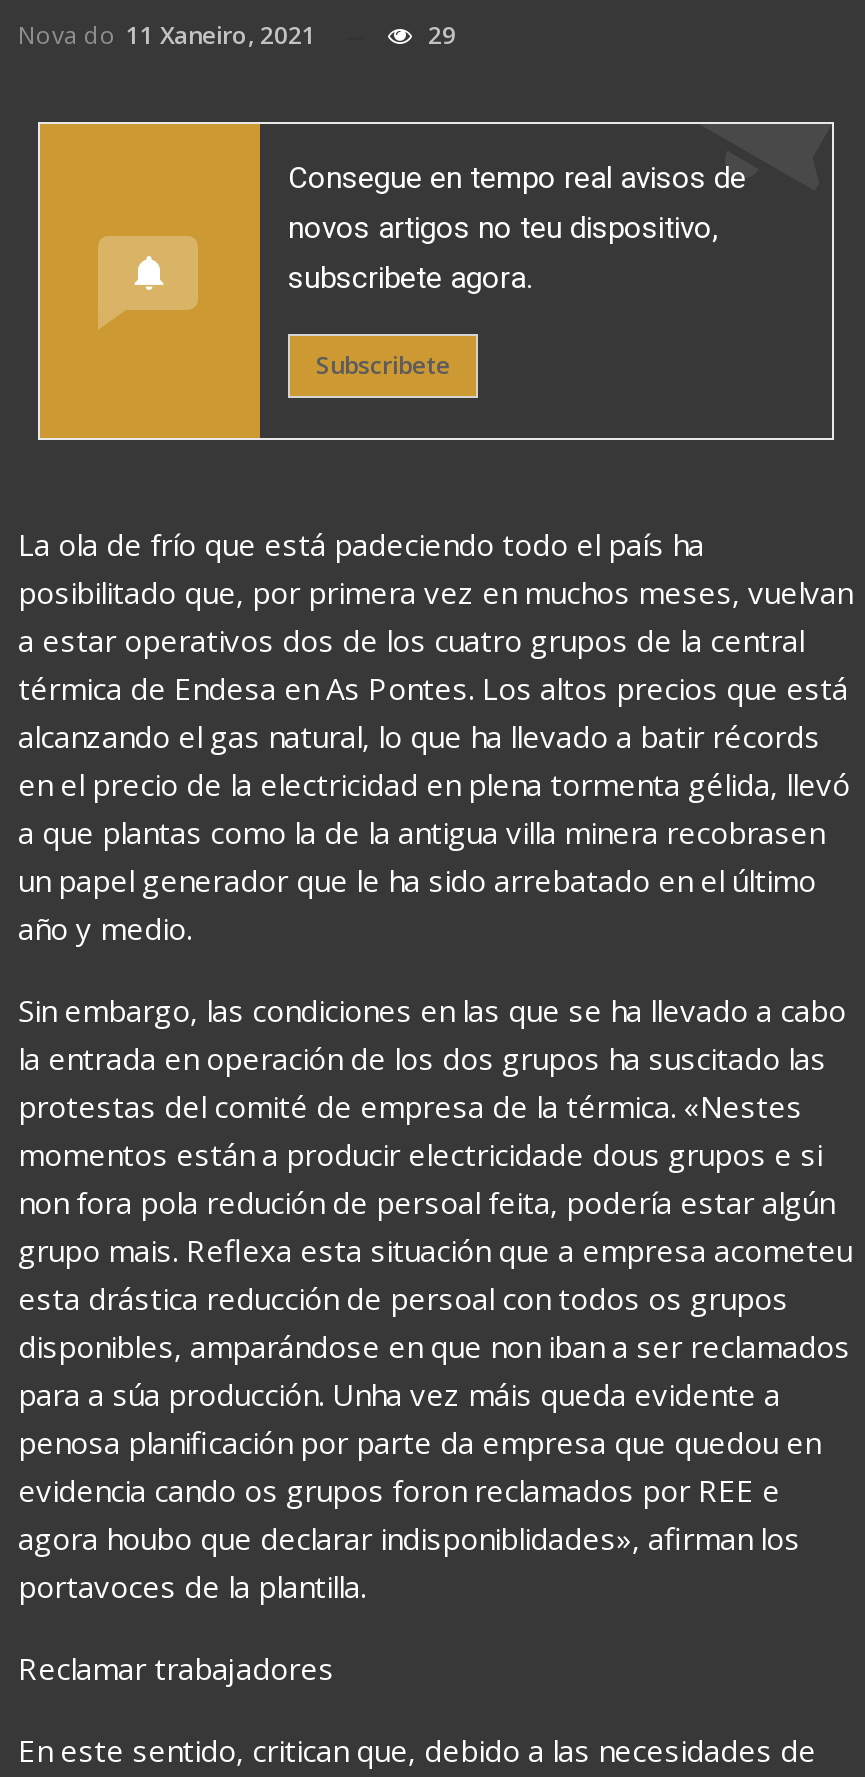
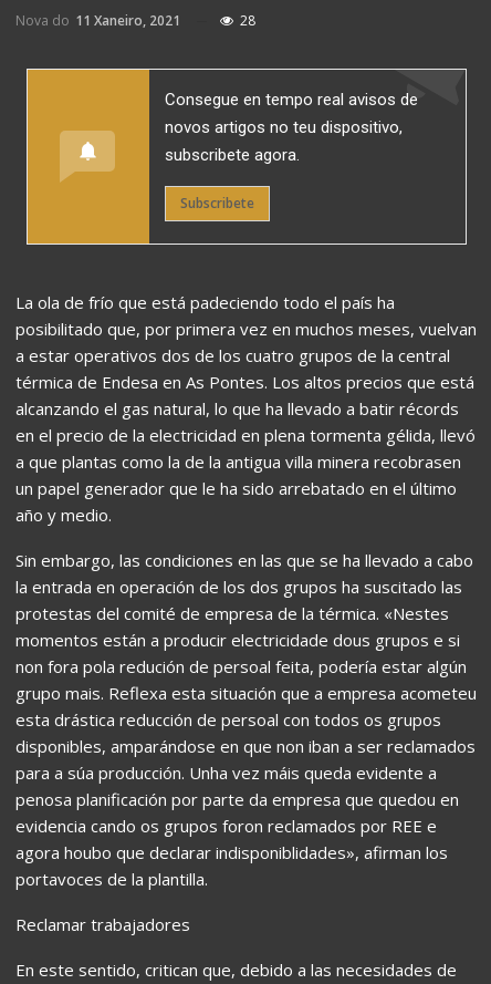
[428,19,456,53] 29 -> [237,11,255,30] 28

